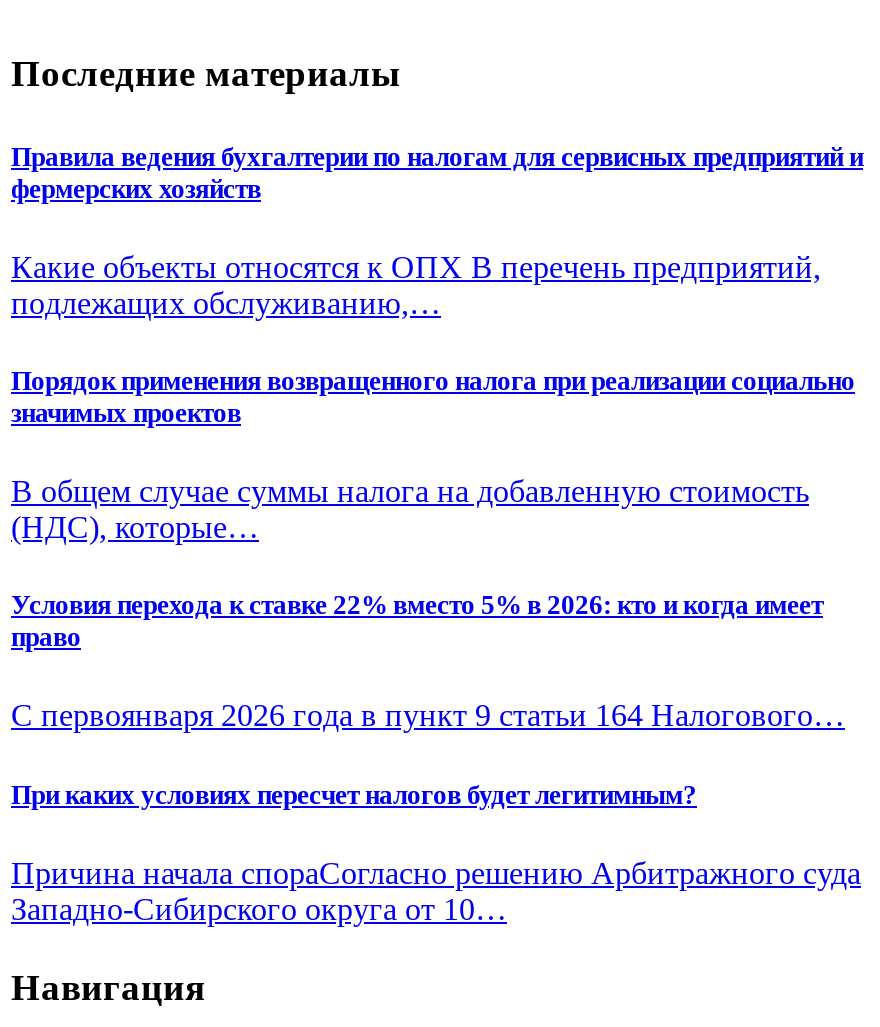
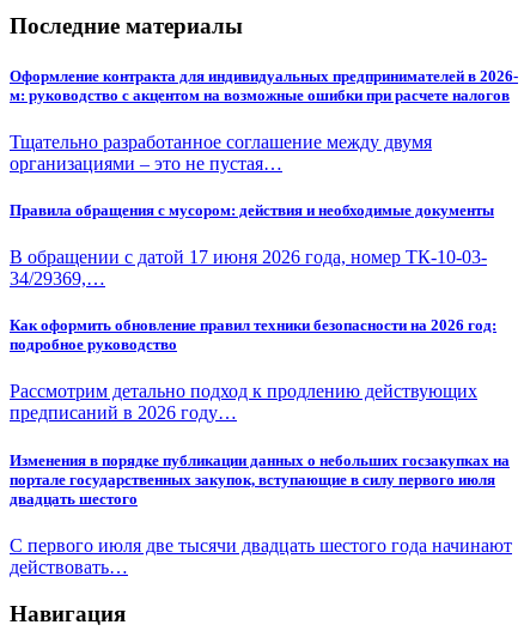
[11,141,863,203] Правила ведения бухгалтерии по налогам для сервисных предприятий и | фермерских хозяйств -> [10,67,518,104] Оформление контракта для индивидуальных предпринимателей в 2026- | м: руководство с акцентом на возможные ошибки при расчете налогов
[11,250,821,320] Какие объекты относятся к ОПХ В перечень предприятий, | подлежащих обслуживанию,… -> [10,131,432,173] Тщательно разработанное соглашение между двумя | организациями – это не пустая…
[11,366,855,428] Порядок применения возвращенного налога при реализации социально | значимых проектов -> [10,201,494,219] Правила обращения с мусором: действия и необходимые документы
[11,474,809,544] В общем случае суммы налога на добавленную стоимость | (НДС), которые… -> [10,247,487,289] В обращении с датой 17 июня 2026 года, номер ТК-10-03- | 34/29369,…
[11,591,823,653] Условия перехода к ставке 22% вместо 5% в 2026: кто и когда имеет | право -> [10,316,497,354] Как оформить обновление правил техники безопасности на 2026 год: | подробное руководство
[11,699,845,733] С первоянваря 2026 года в пункт 9 статьи 164 Налогового… -> [10,381,477,423] Рассмотрим детально подход к продлению действующих | предписаний в 2026 году…
[11,779,697,809] При каких условиях пересчет налогов будет легитимным? -> [10,451,510,507] Изменения в порядке публикации данных о небольших госзакупках на | портале государственных закупок, вступающие в силу первого июля | двадцать шестого
[11,856,861,926] Причина начала спораСогласно решению Арбитражного суда | Западно-Сибирского округа от 10… -> [10,535,512,577] С первого июля две тысячи двадцать шестого года начинают | действовать…

